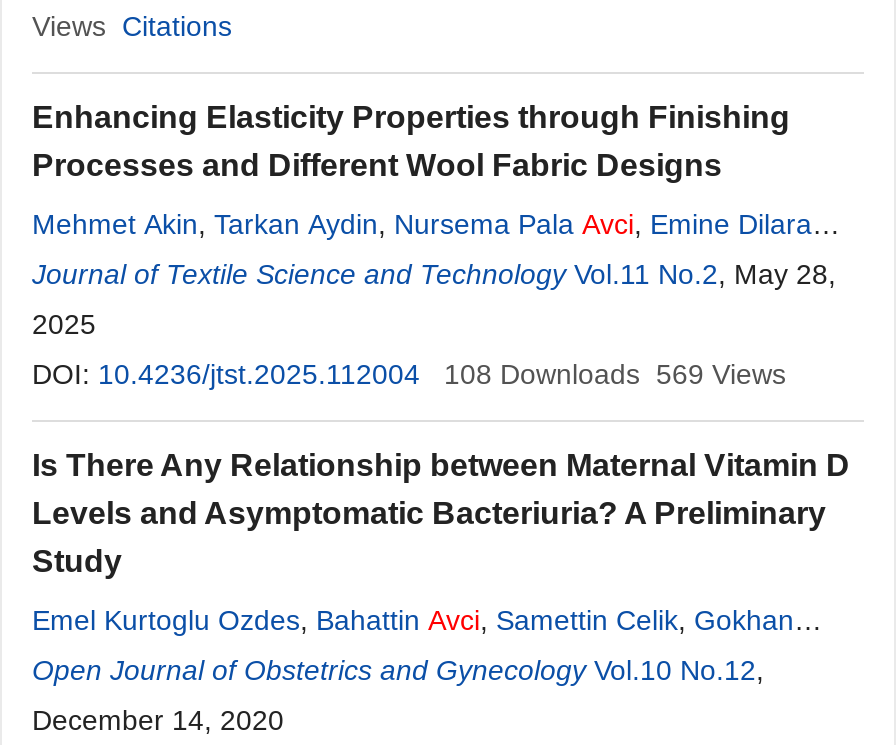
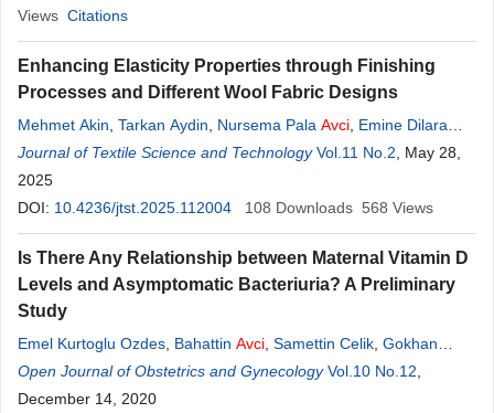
[444,358,786,390] 108 Downloads 569 Views -> [245,199,433,216] 108 Downloads 568 Views

